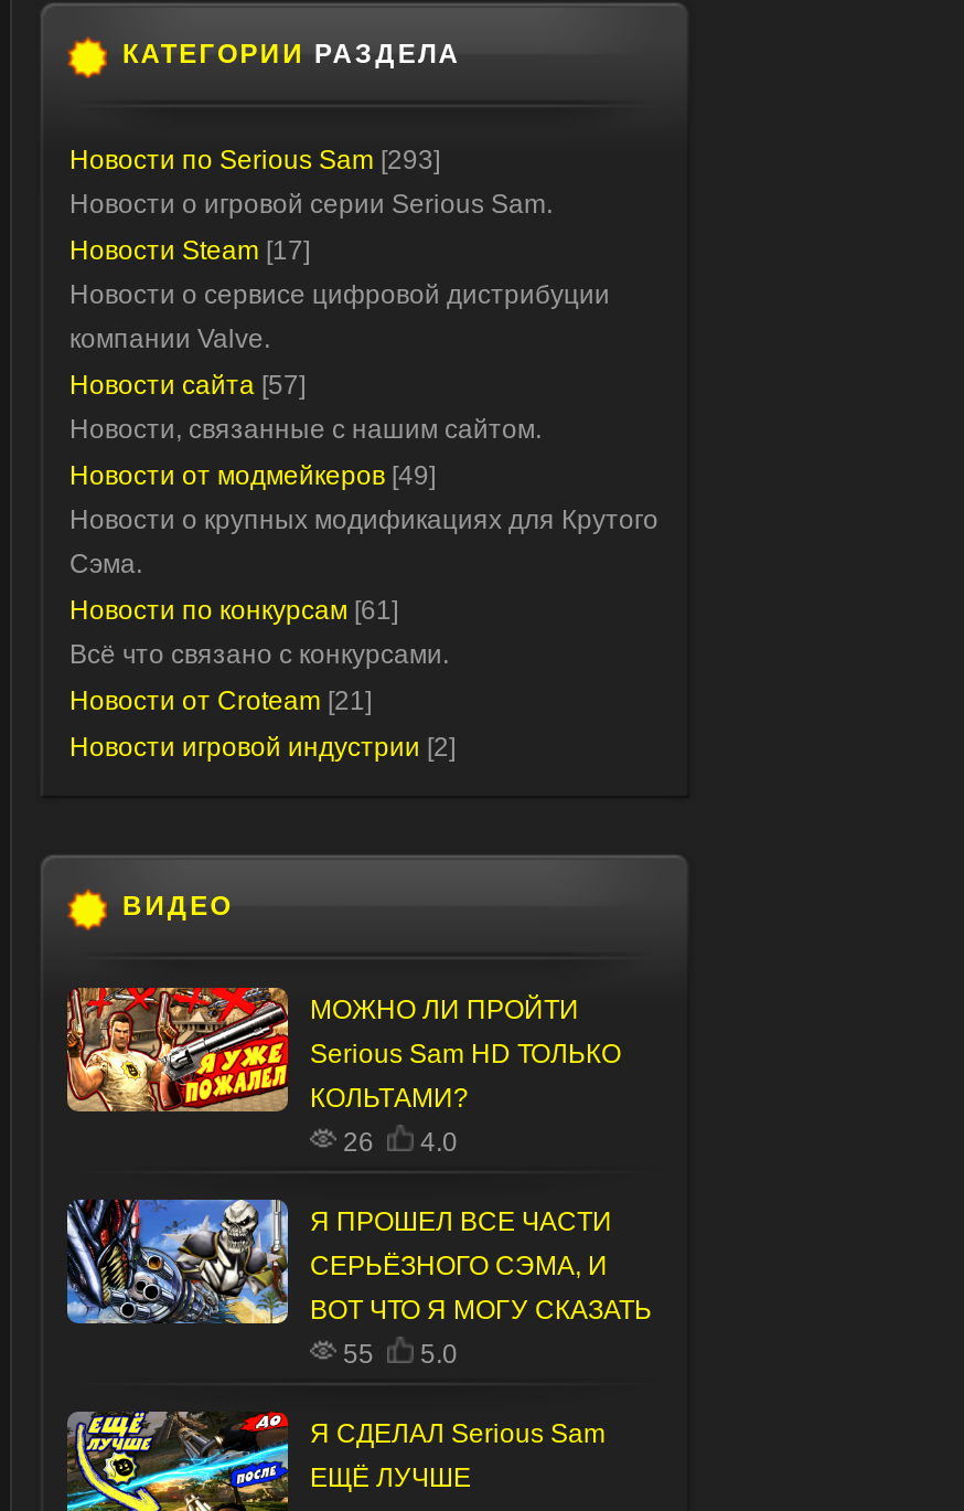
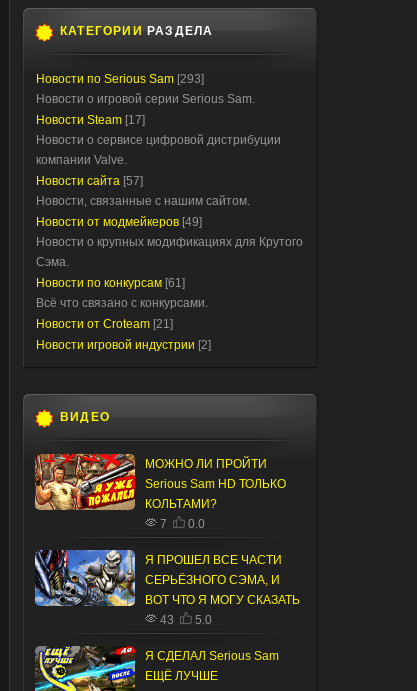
[343,1127,381,1158] 26 -> [160,517,170,531] 7
[420,1127,458,1158] 4.0 -> [188,517,205,531] 0.0
[343,1339,458,1370] 55 5.0 -> [160,613,212,627] 43 5.0

